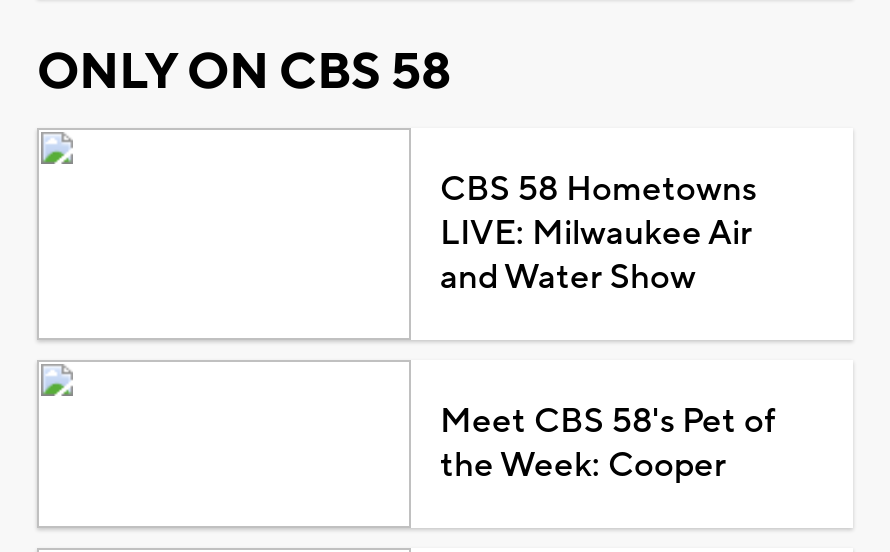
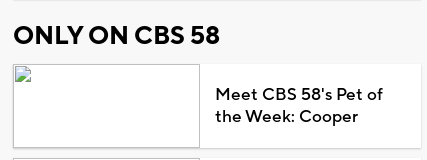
[440,167,756,299] CBS 58 Hometowns | LIVE: Milwaukee Air | and Water Show -> none

